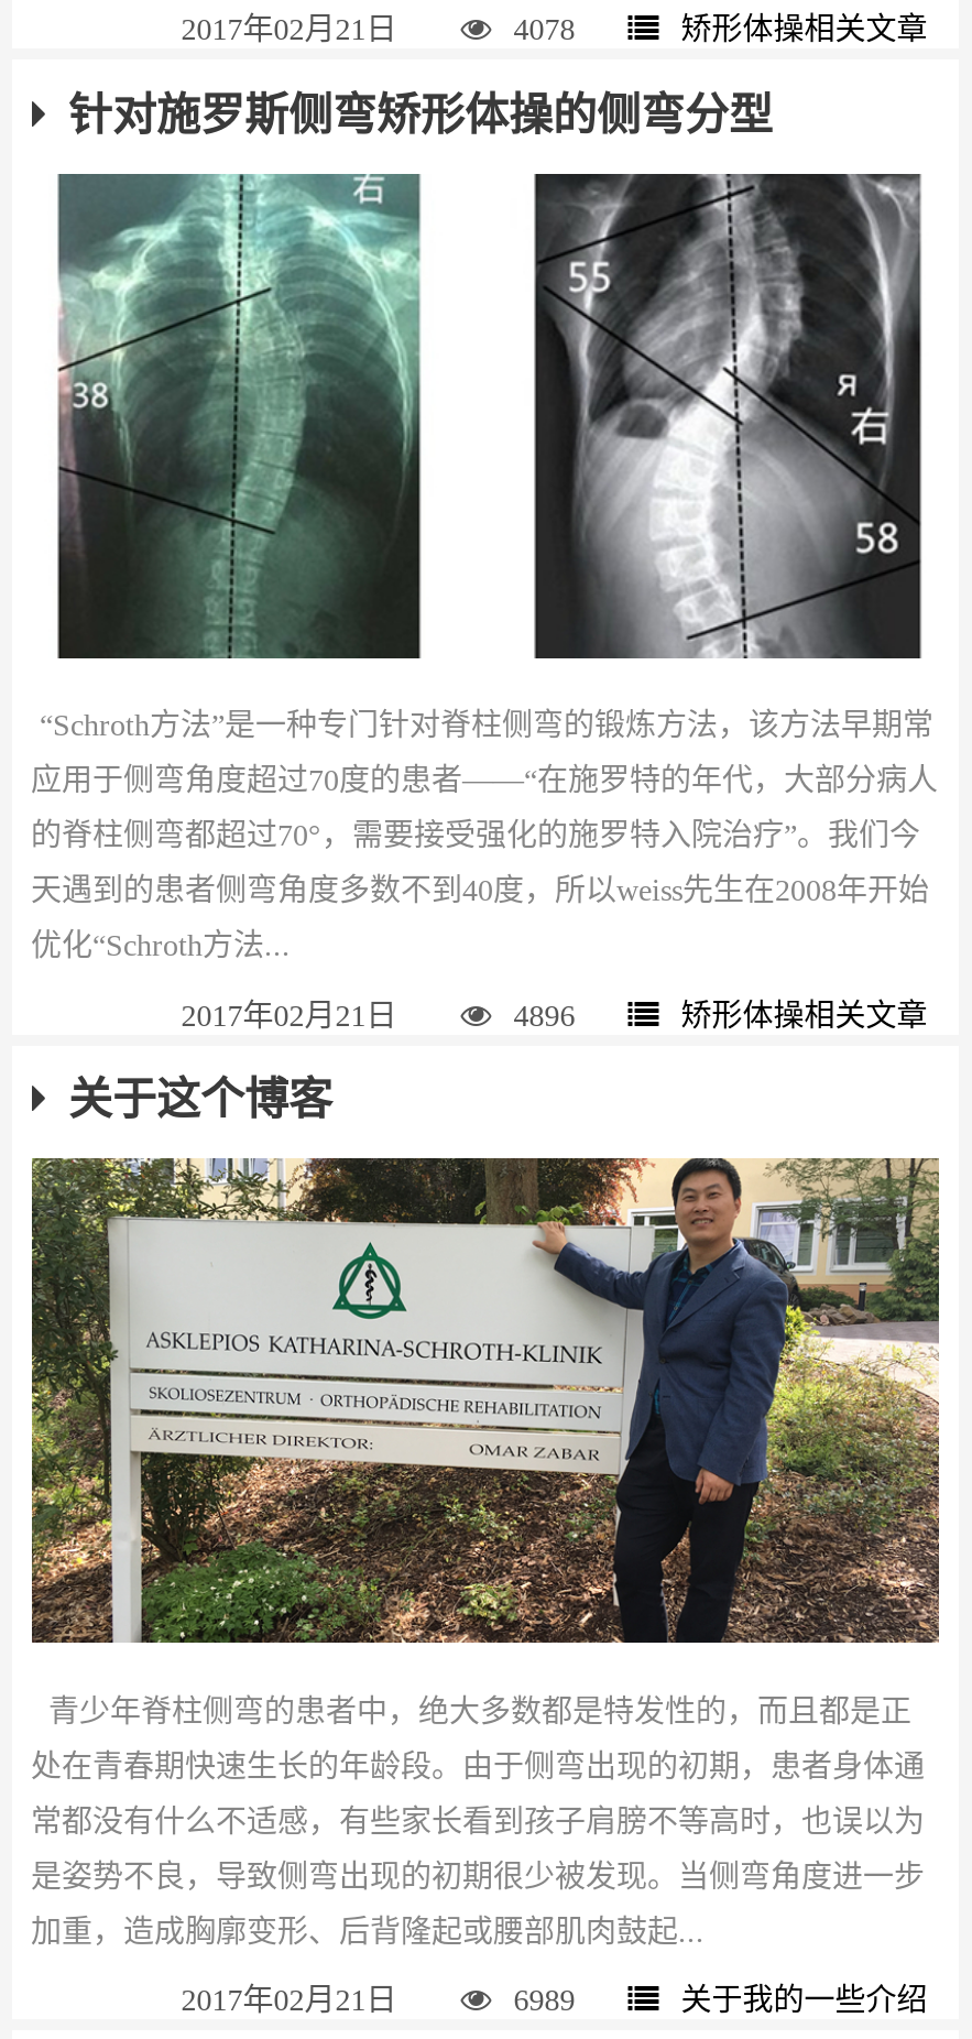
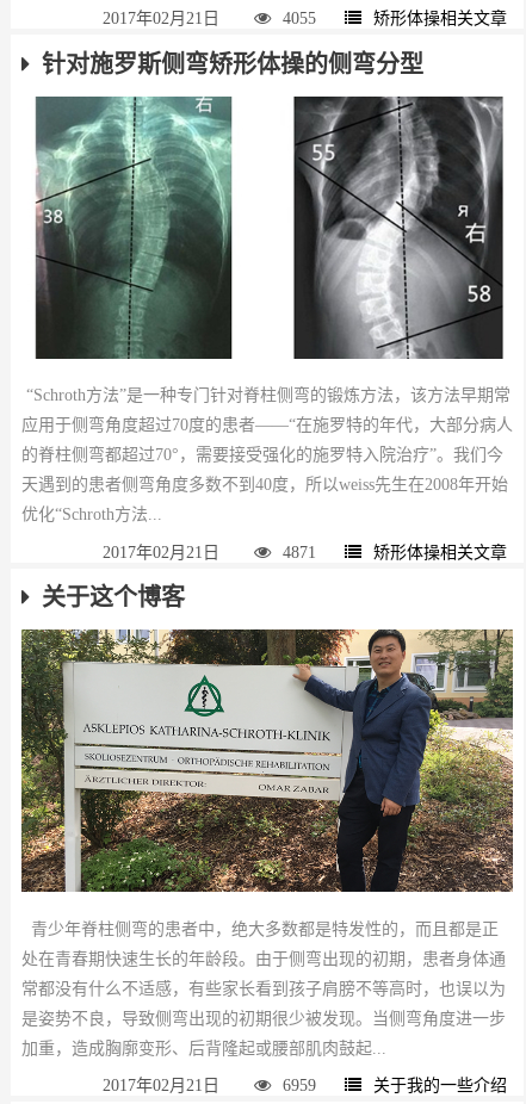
[513,14,575,47] 4078 -> [282,10,316,28] 4055
[513,999,575,1032] 4896 -> [282,543,316,561] 4871
[513,1984,575,2017] 6989 -> [282,1076,316,1094] 6959

